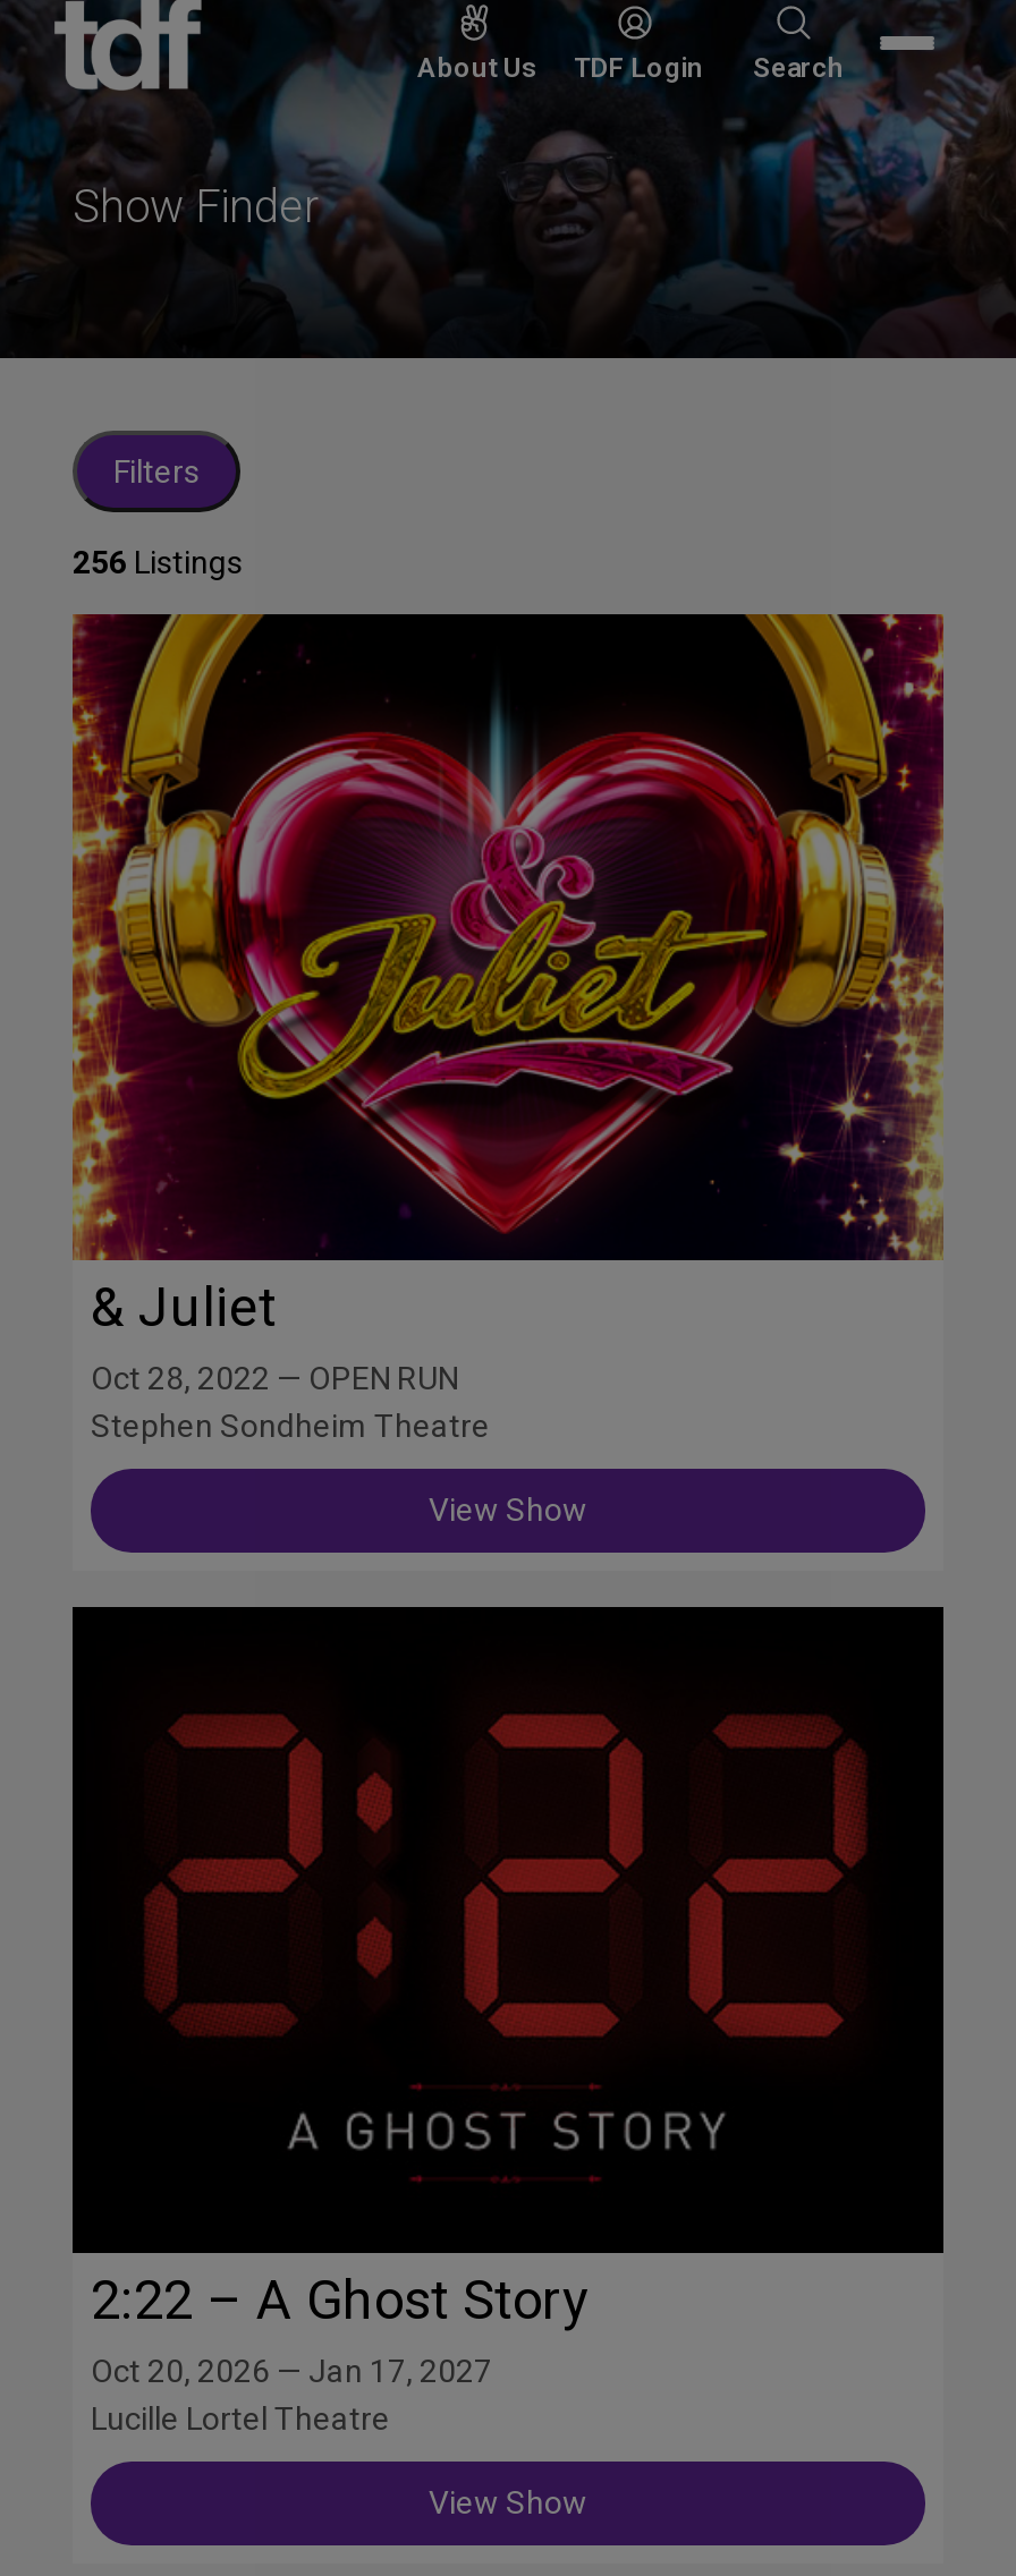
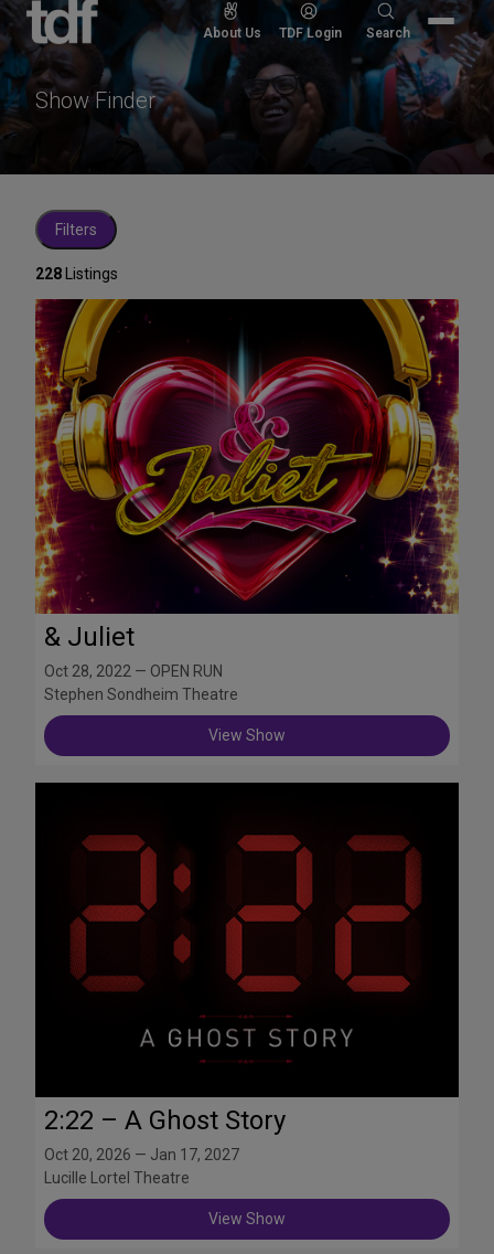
[73,544,243,580] 256 Listings -> [35,265,118,283] 228 Listings

